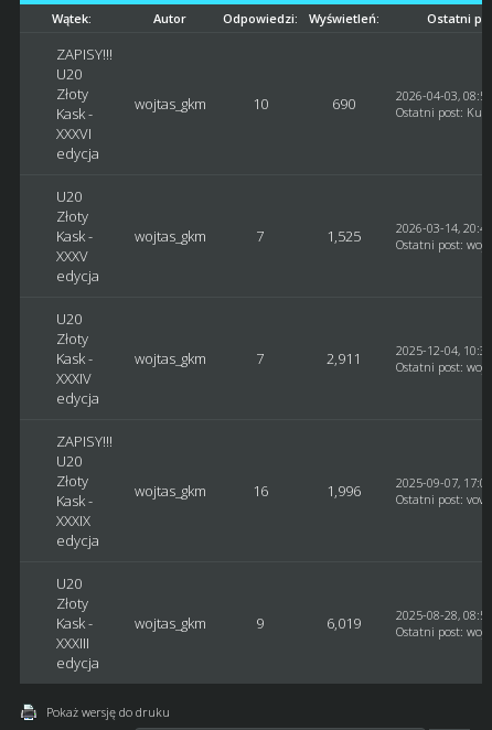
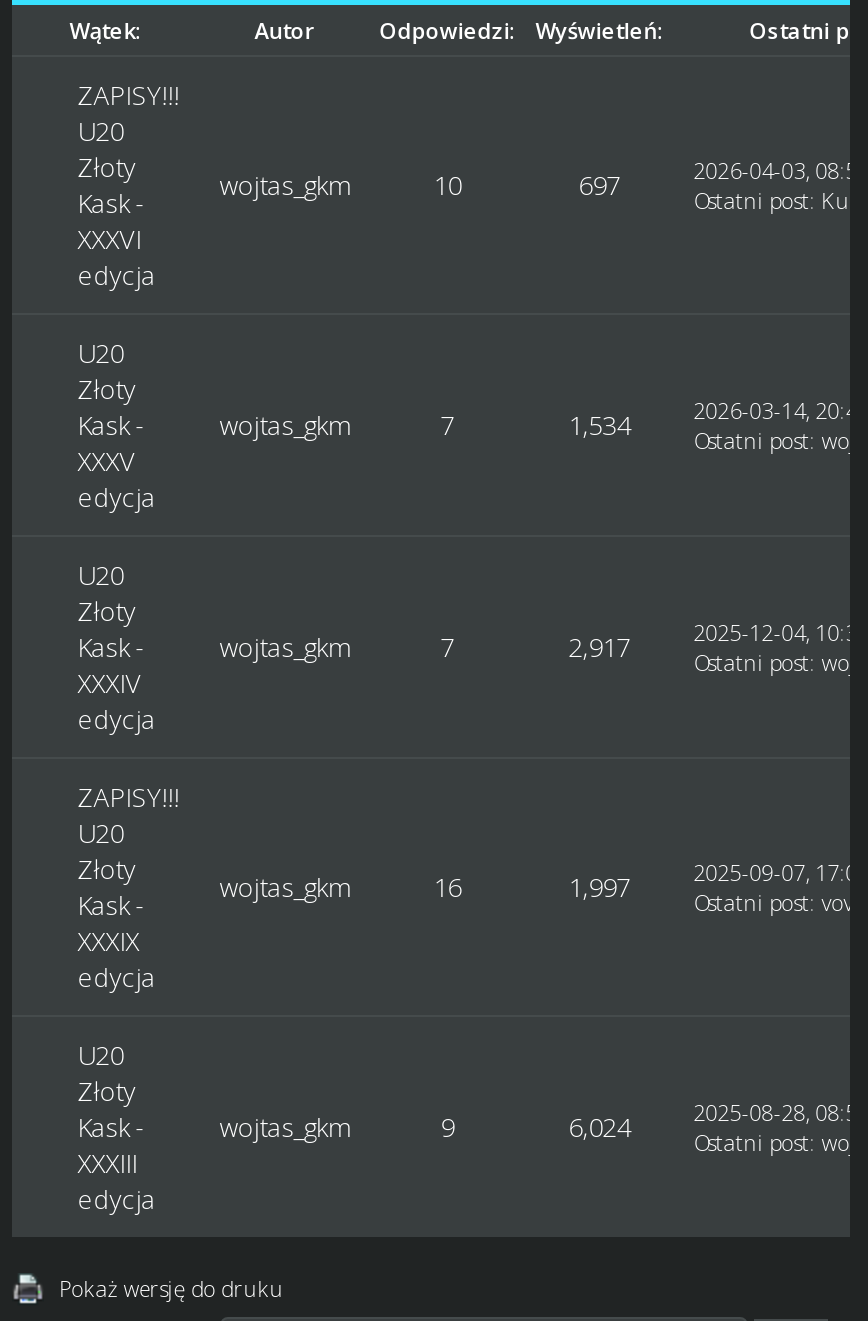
[332,94,355,113] 690 -> [578,167,620,203] 697
[327,226,361,246] 1,525 -> [568,407,630,443] 1,534
[327,348,361,368] 2,911 -> [568,629,630,665] 2,917
[327,481,361,500] 1,996 -> [568,869,630,905] 1,997
[327,613,361,633] 6,019 -> [568,1109,630,1145] 6,024

